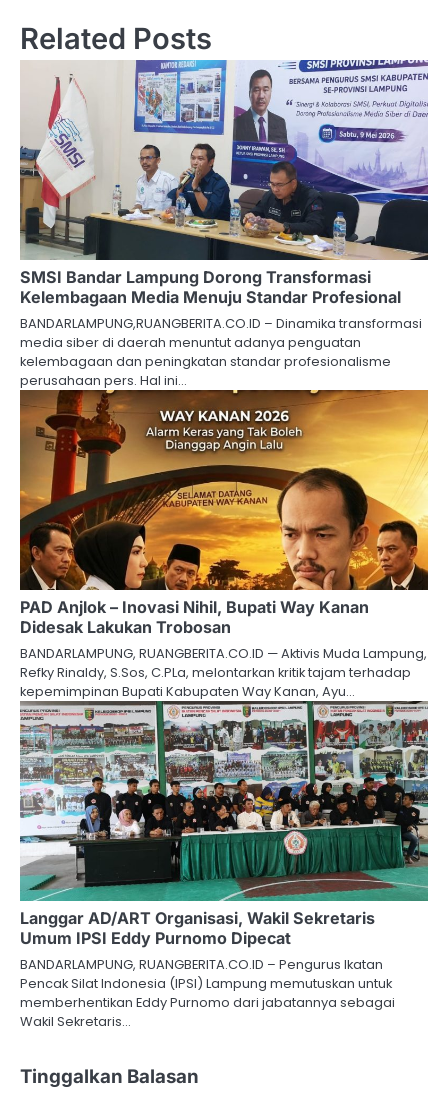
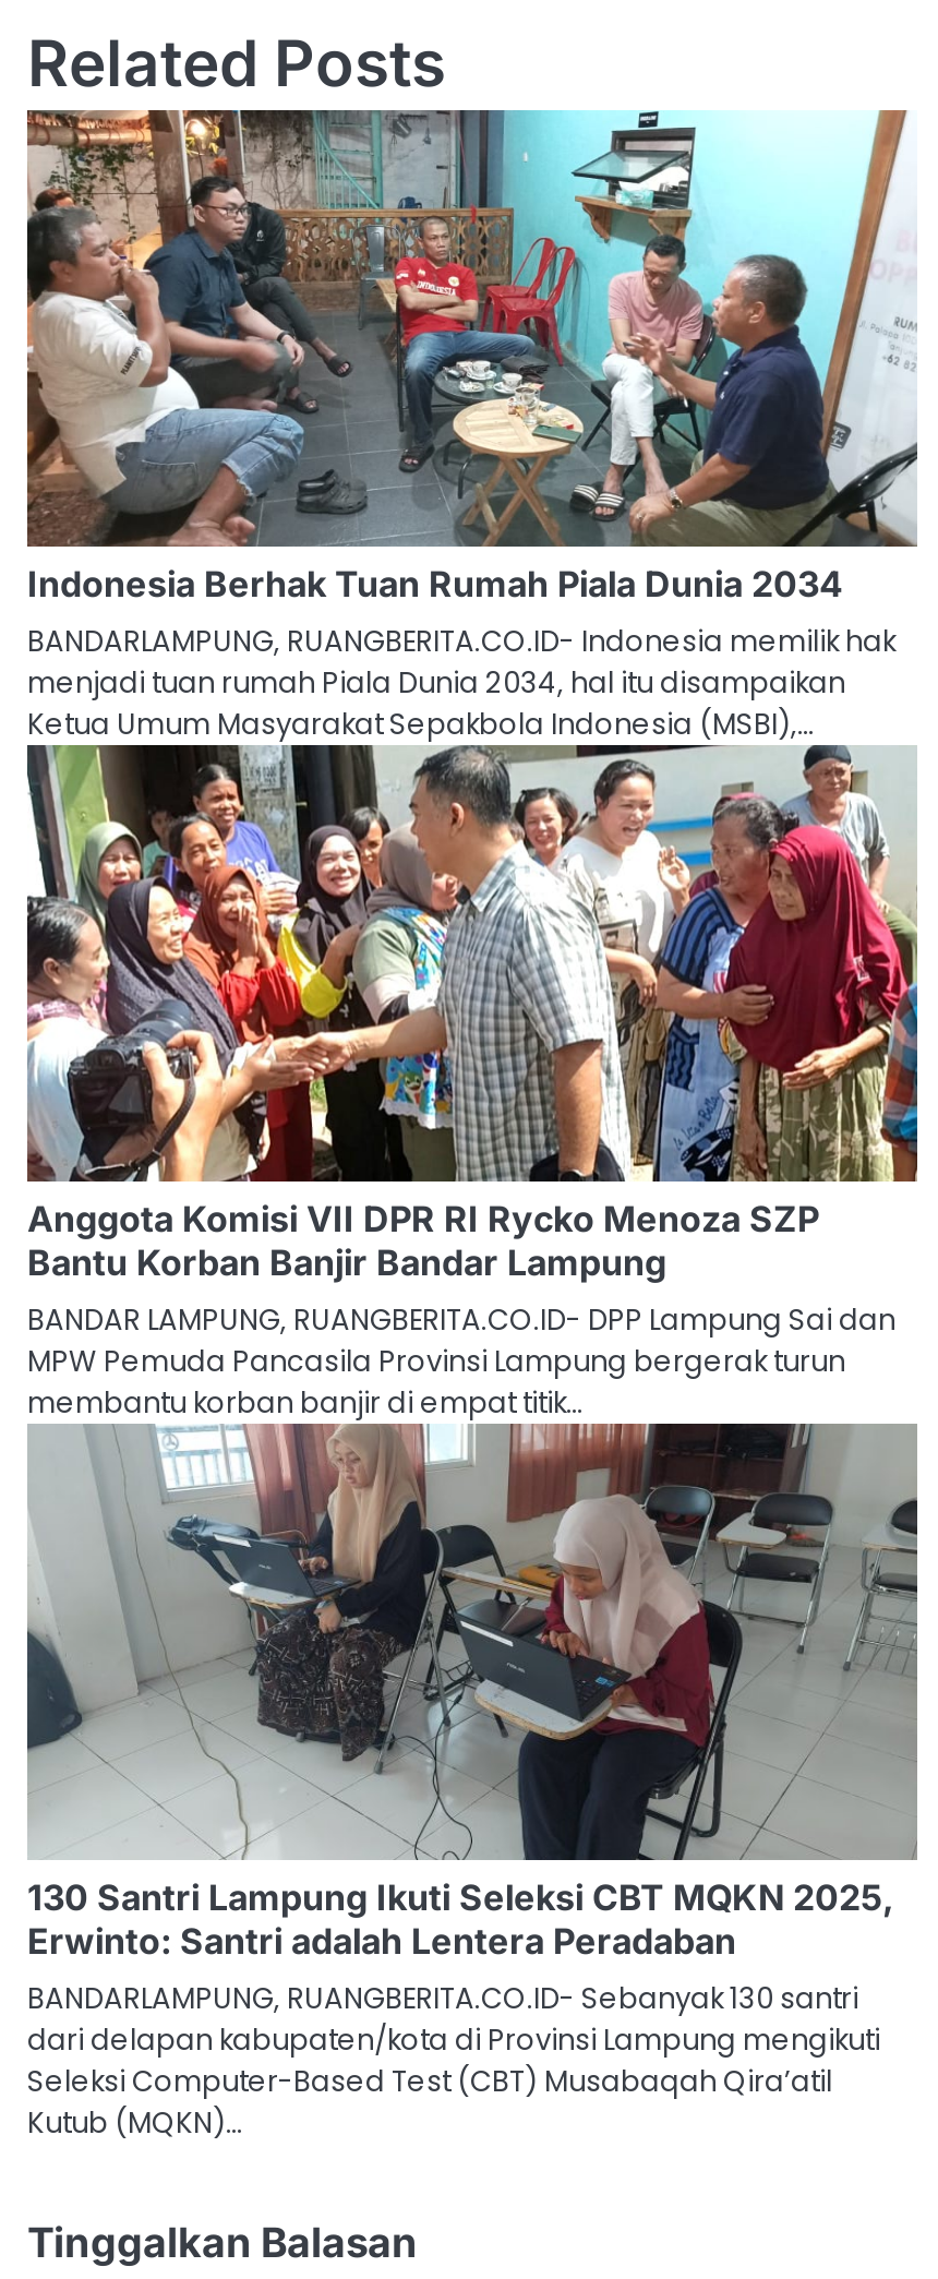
[20,59,429,390] [image] | SMSI Bandar Lampung Dorong Transformasi | Kelembagaan Media Menuju Standar Profesional | BANDARLAMPUNG,RUANGBERITA.CO.ID – Dinamika transformasi | media siber di daerah menuntut adanya penguatan | kelembagaan dan peningkatan standar profesionalisme | perusahaan pers. Hal ini… -> [25,108,917,746] [image] | Indonesia Berhak Tuan Rumah Piala Dunia 2034 | BANDARLAMPUNG, RUANGBERITA.CO.ID- Indonesia memilik hak | menjadi tuan rumah Piala Dunia 2034, hal itu disampaikan | Ketua Umum Masyarakat Sepakbola Indonesia (MSBI),…
[19,389,429,701] [image] | PAD Anjlok – Inovasi Nihil, Bupati Way Kanan | Didesak Lakukan Trobosan | BANDARLAMPUNG, RUANGBERITA.CO.ID — Aktivis Muda Lampung, | Refky Rinaldy, S.Sos, C.PLa, melontarkan kritik tajam terhadap | kepemimpinan Bupati Kabupaten Way Kanan, Ayu… -> [27,745,919,1425] [image] | Anggota Komisi VII DPR RI Rycko Menoza SZP | Bantu Korban Banjir Bandar Lampung | BANDAR LAMPUNG, RUANGBERITA.CO.ID- DPP Lampung Sai dan | MPW Pemuda Pancasila Provinsi Lampung bergerak turun | membantu korban banjir di empat titik…
[20,701,428,862] [image] -> [25,1446,919,1860] [image]
[20,908,395,1031] Langgar AD/ART Organisasi, Wakil Sekretaris | Umum IPSI Eddy Purnomo Dipecat | BANDARLAMPUNG, RUANGBERITA.CO.ID – Pengurus Ikatan | Pencak Silat Indonesia (IPSI) Lampung memutuskan untuk | memberhentikan Eddy Purnomo dari jabatannya sebagai | Wakil Sekretaris… -> [27,1876,893,2145] 130 Santri Lampung Ikuti Seleksi CBT MQKN 2025, | Erwinto: Santri adalah Lentera Peradaban | BANDARLAMPUNG, RUANGBERITA.CO.ID- Sebanyak 130 santri | dari delapan kabupaten/kota di Provinsi Lampung mengikuti | Seleksi Computer-Based Test (CBT) Musabaqah Qira’atil | Kutub (MQKN)…

